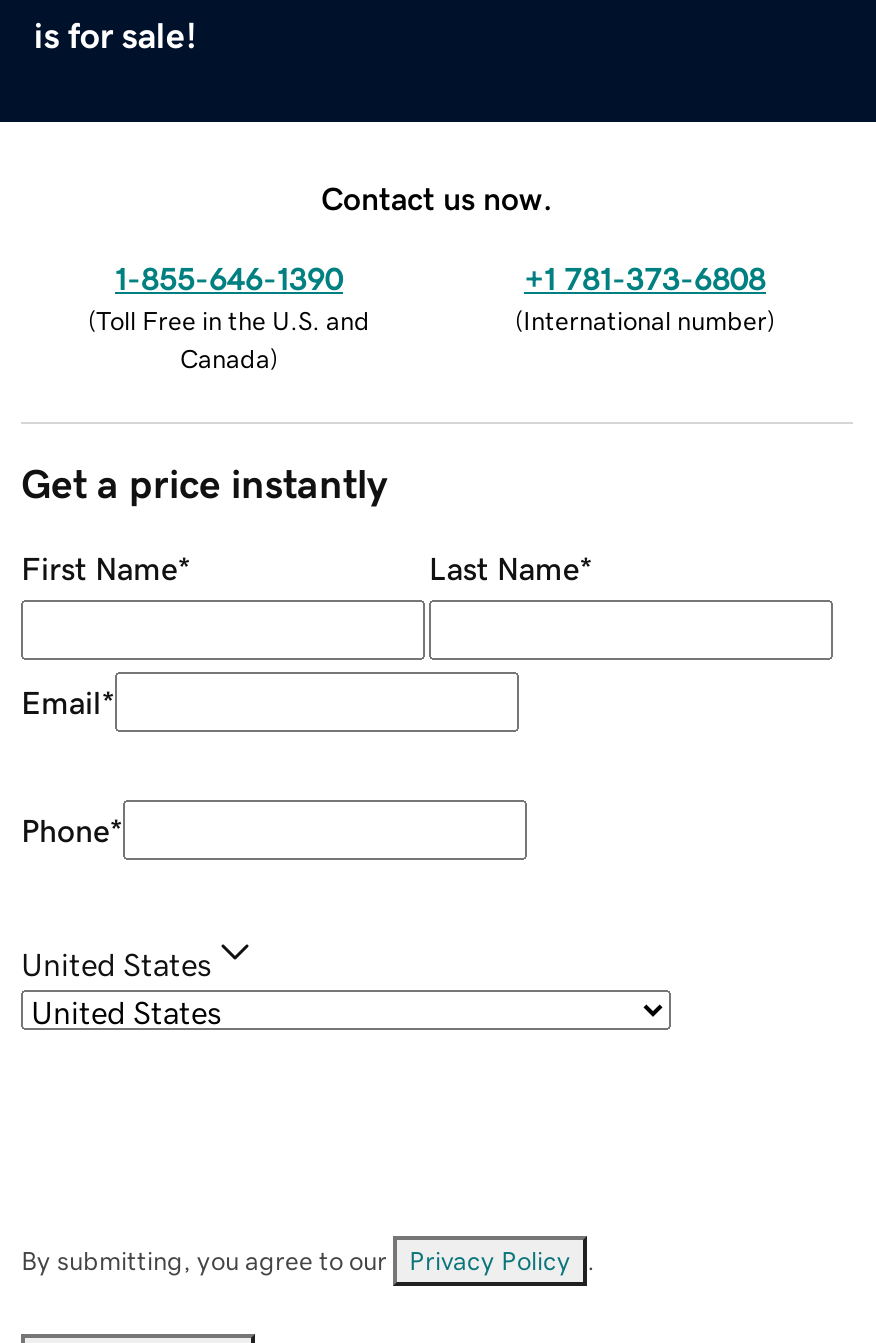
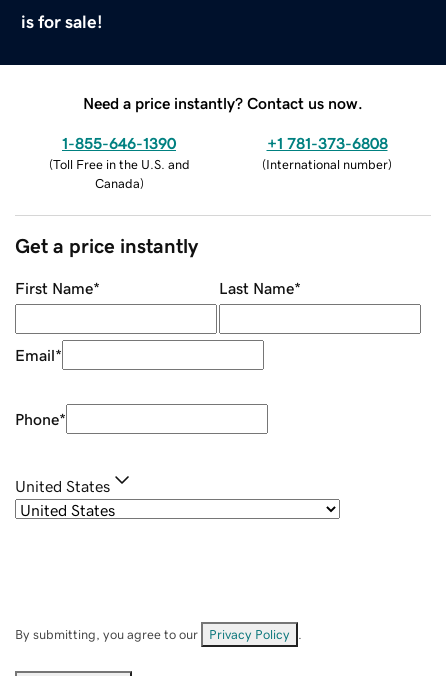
[321,181,553,213] Contact us now. -> [83,95,363,111] Need a price instantly? Contact us now.

